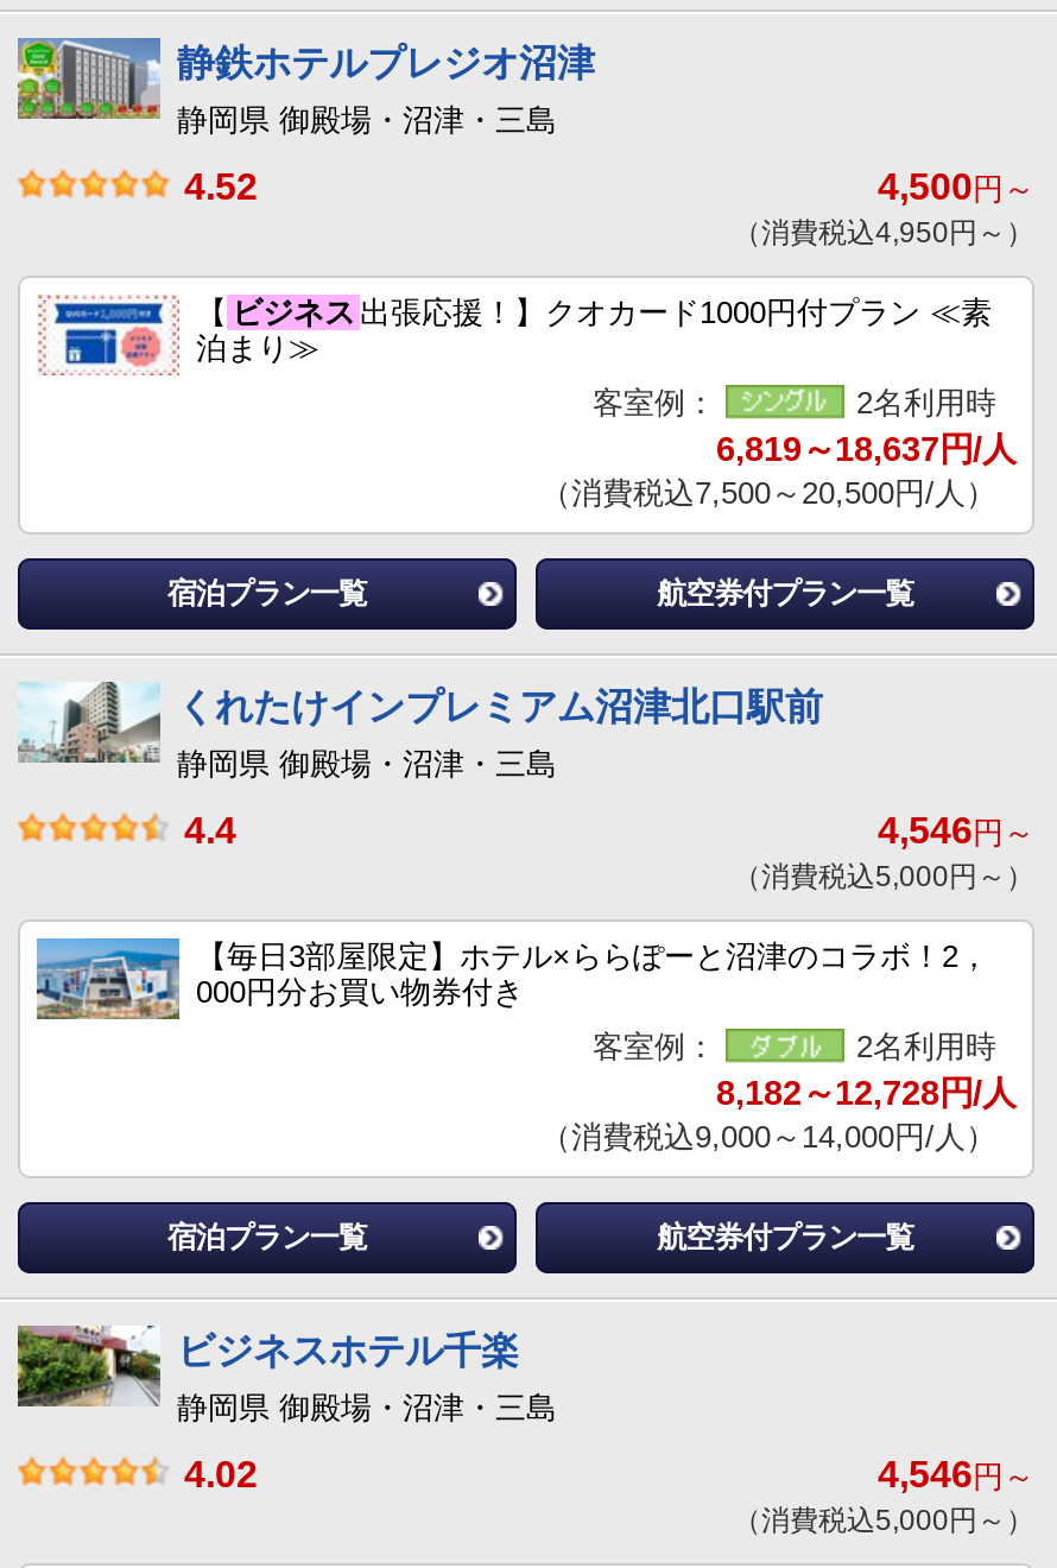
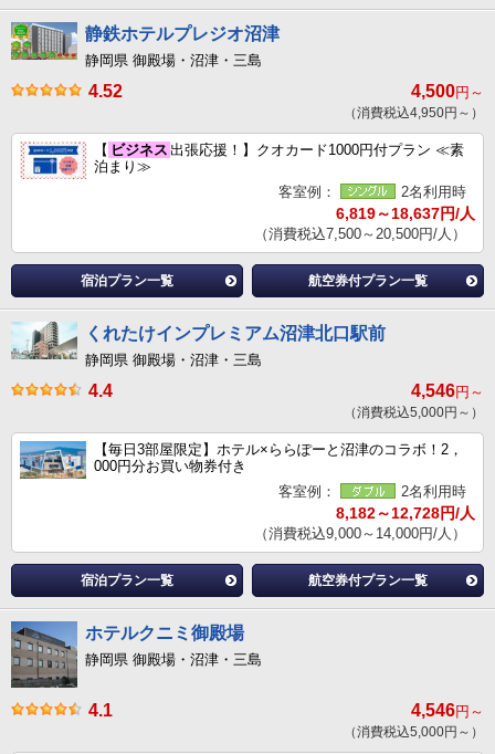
[15,1323,519,1425] [image] | ビジネスホテル千楽 -> [10,620,244,689] [image] | ホテルクニミ御殿場
[184,1455,258,1495] 4.02 -> [88,701,113,720] 4.1

